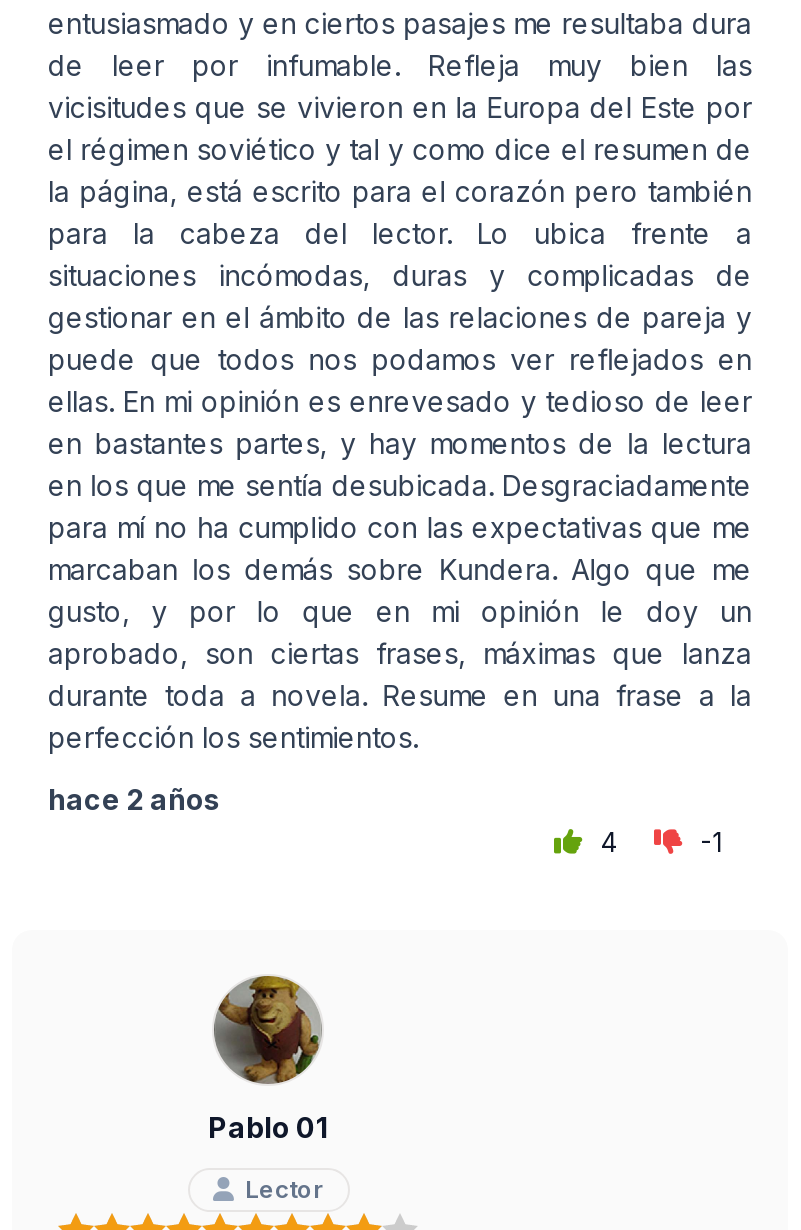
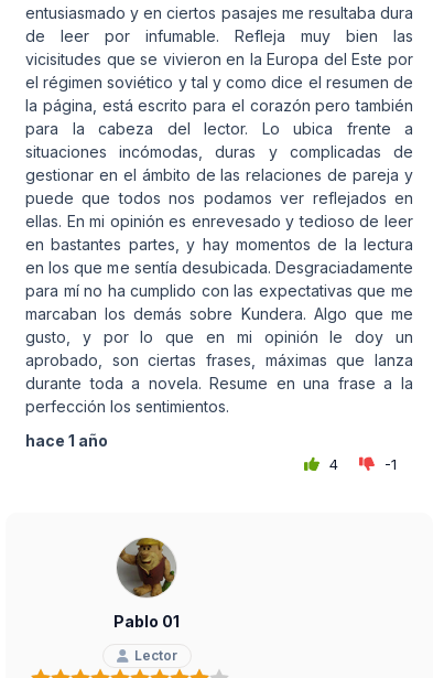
[48,782,222,816] hace 2 años -> [25,431,108,450] hace 1 año

